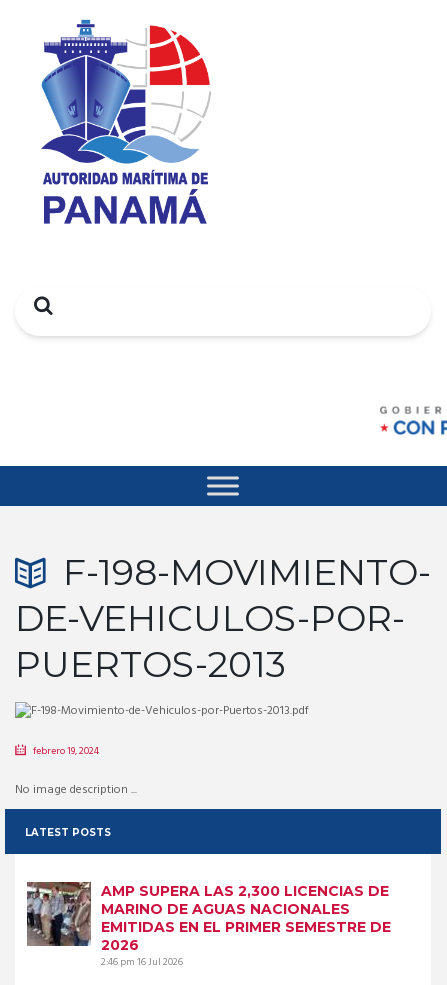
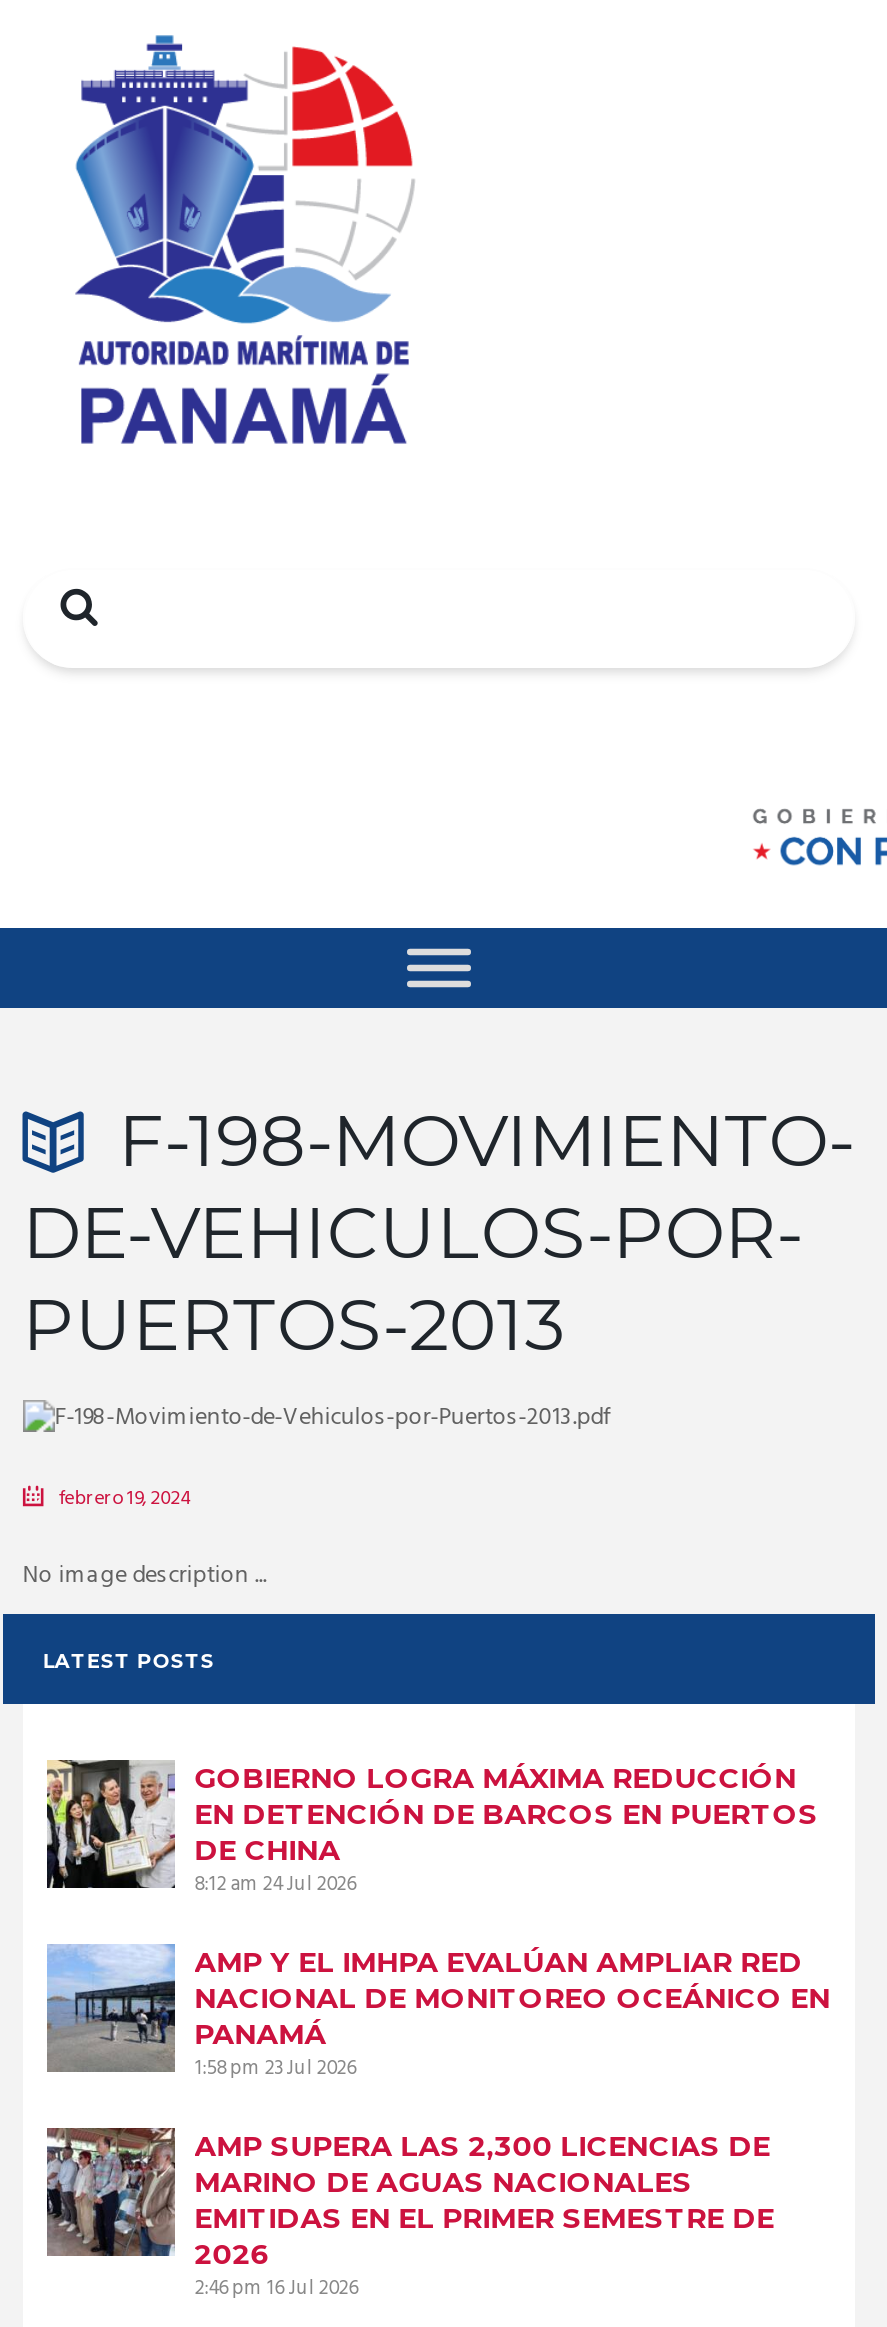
none -> [45,1760,830,2086] [image] | GOBIERNO LOGRA MÁXIMA REDUCCIÓN | EN DETENCIÓN DE BARCOS EN PUERTOS | DE CHINA | 8:12 am 24 Jul 2026 | AMP Y EL IMHPA EVALÚAN AMPLIAR RED | NACIONAL DE MONITOREO OCEÁNICO EN | PANAMÁ | 1:58 pm 23 Jul 2026
none -> [45,1944,165,2074] [image]

